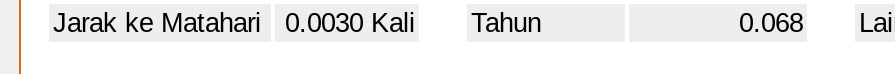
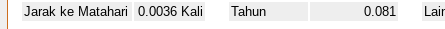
[53,8,541,38] Jarak ke Matahari 0.0030 Kali Tahun -> [24,4,266,19] Jarak ke Matahari 0.0036 Kali Tahun
[739,8,803,38] 0.068 -> [364,4,396,19] 0.081

